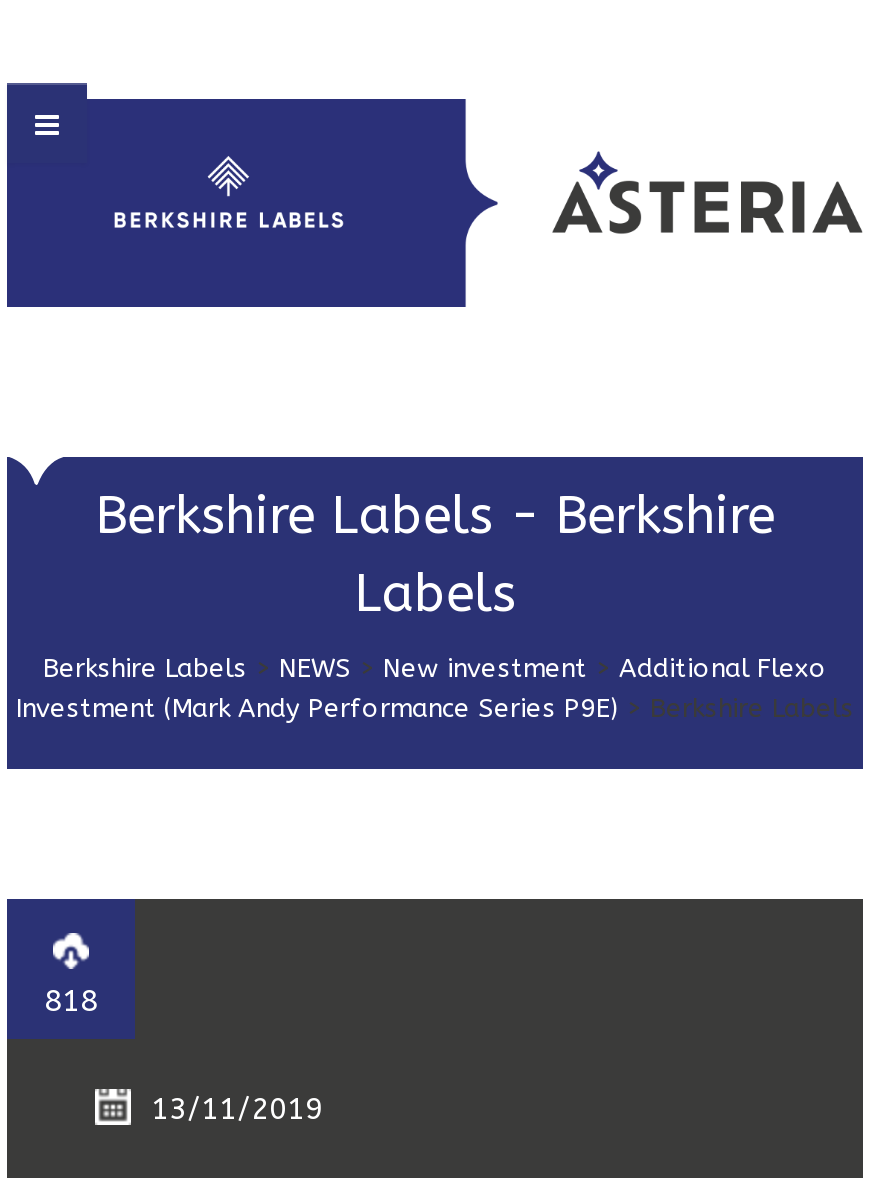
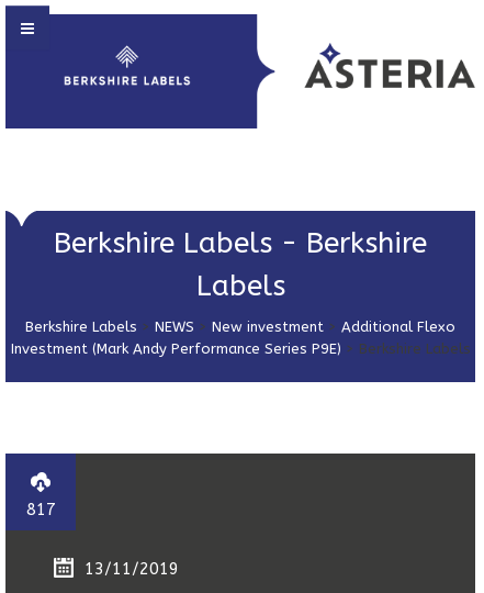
[44,983,98,1019] 818 -> [26,500,55,519] 817

